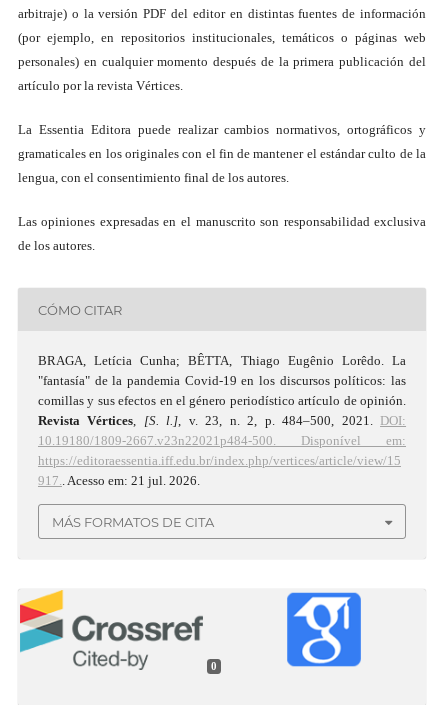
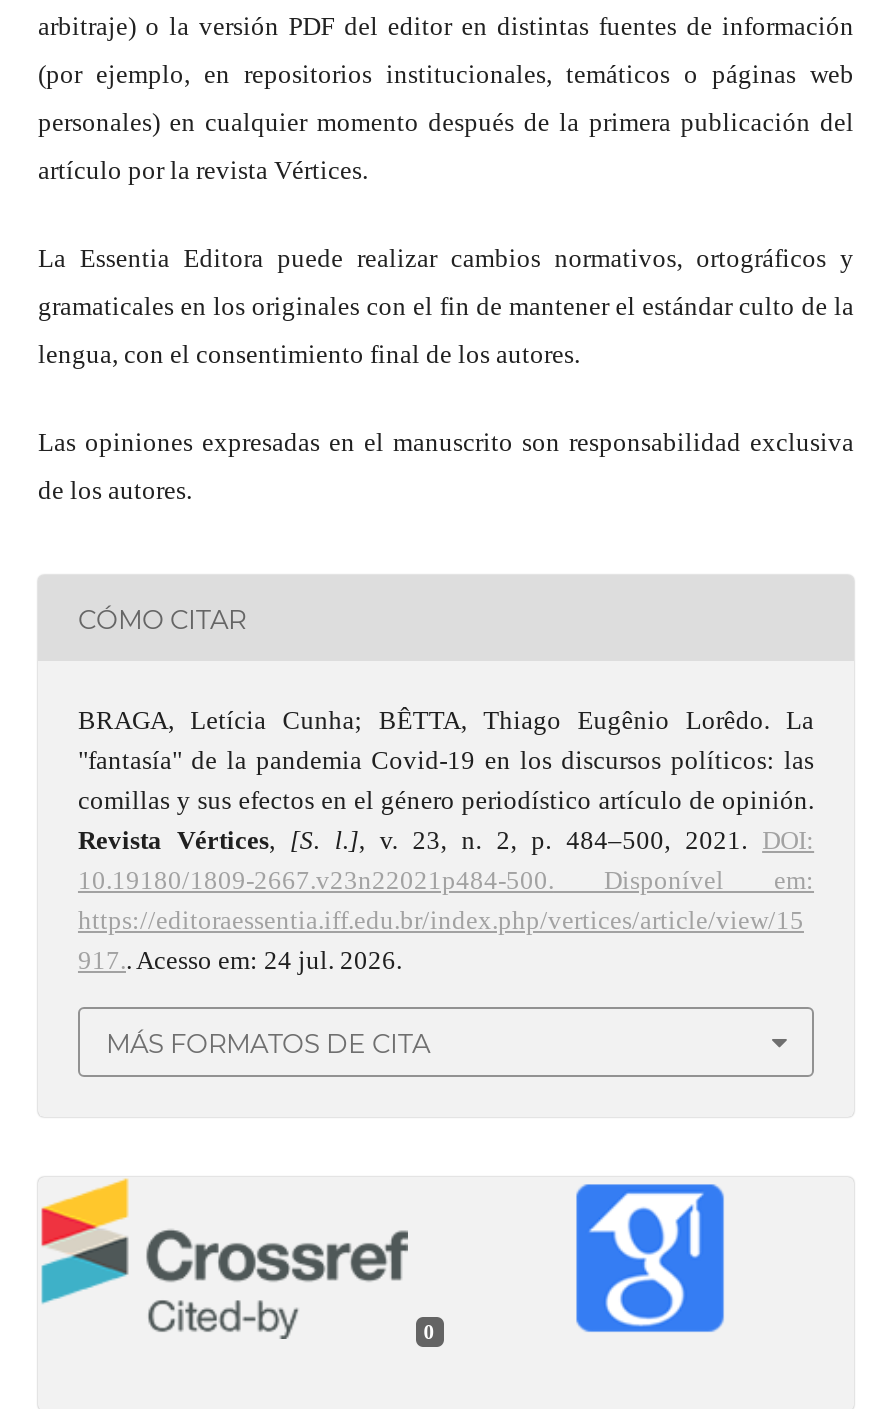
[38,473,200,488] 917.. Acesso em: 21 jul. 2026. -> [78,946,402,976] 917.. Acesso em: 24 jul. 2026.

